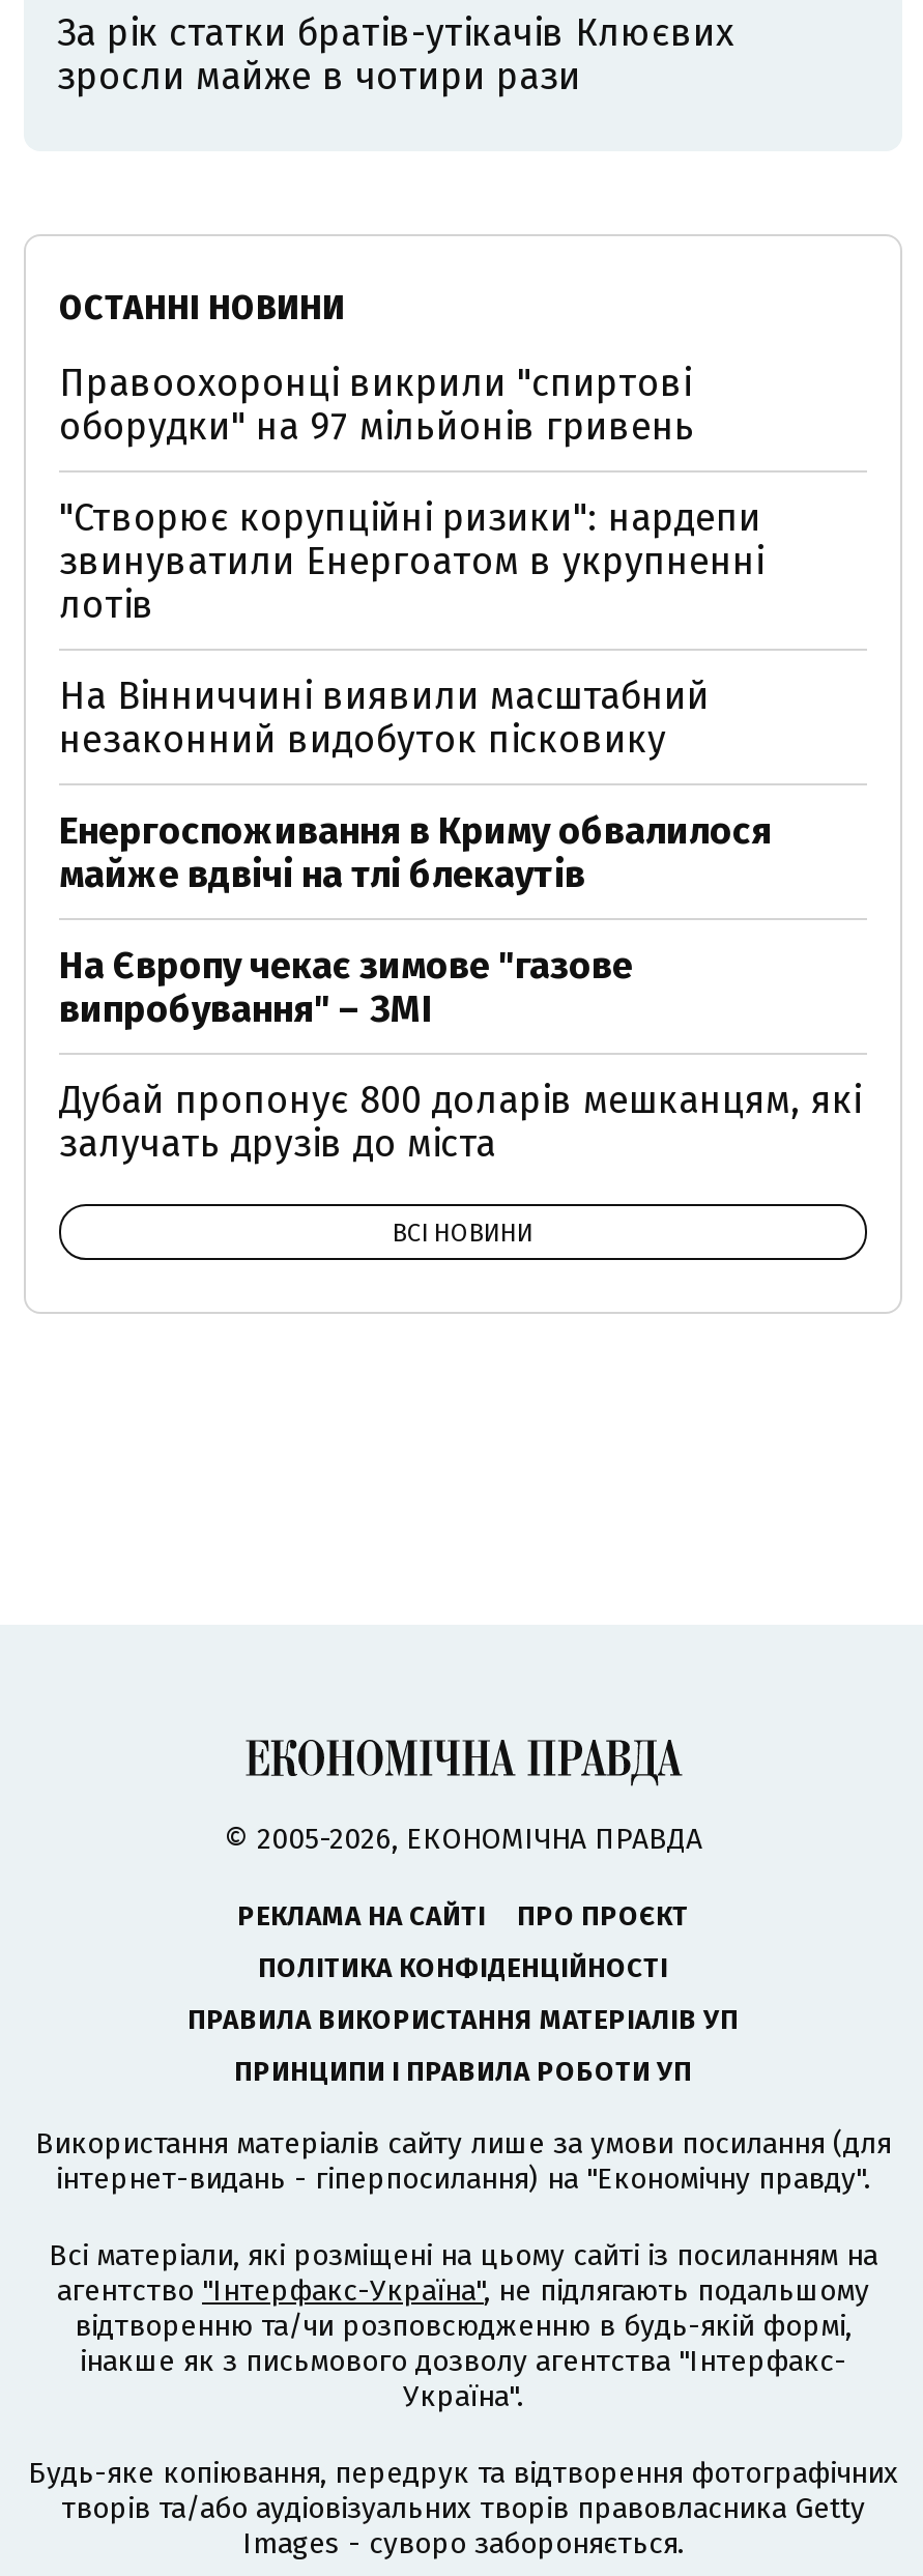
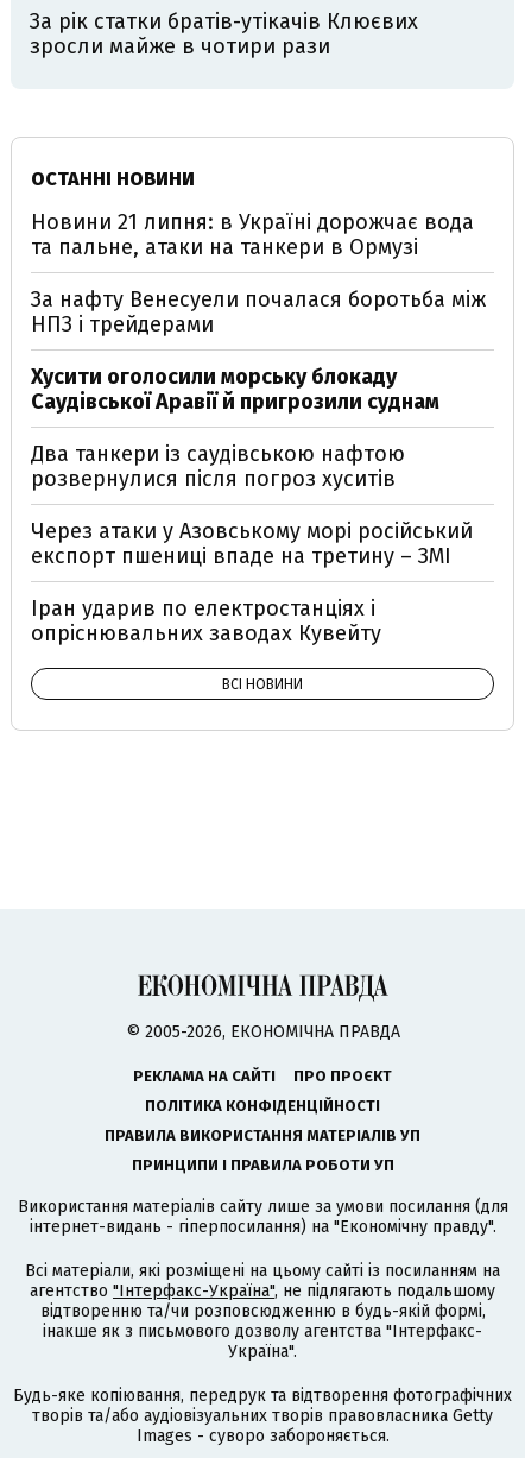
[59,361,695,450] Правоохоронці викрили "спиртові | оборудки" на 97 мільйонів гривень -> [31,209,474,260] Новини 21 липня: в Україні дорожчає вода | та пальне, атаки на танкери в Ормузі
[59,495,763,628] "Створює корупційні ризики": нардепи | звинуватили Енергоатом в укрупненні | лотів -> [31,286,486,337] За нафту Венесуели почалася боротьба між | НПЗ і трейдерами
[59,674,710,763] На Вінниччині виявили масштабний | незаконний видобуток пісковику -> [31,364,439,415] Хусити оголосили морську блокаду | Саудівської Аравії й пригрозили суднам
[59,808,772,897] Енергоспоживання в Криму обвалилося | майже вдвічі на тлі блекаутів -> [31,441,405,492] Два танкери із саудівською нафтою | розвернулися після погроз хуситів
[59,943,633,1032] На Європу чекає зимове "газове | випробування" – ЗМІ -> [31,518,473,569] Через атаки у Азовському морі російський | експорт пшениці впаде на третину – ЗМІ
[59,1078,861,1167] Дубай пропонує 800 доларів мешканцям, які | залучать друзів до міста -> [31,595,381,646] Іран ударив по електростанціях і | опріснювальних заводах Кувейту

